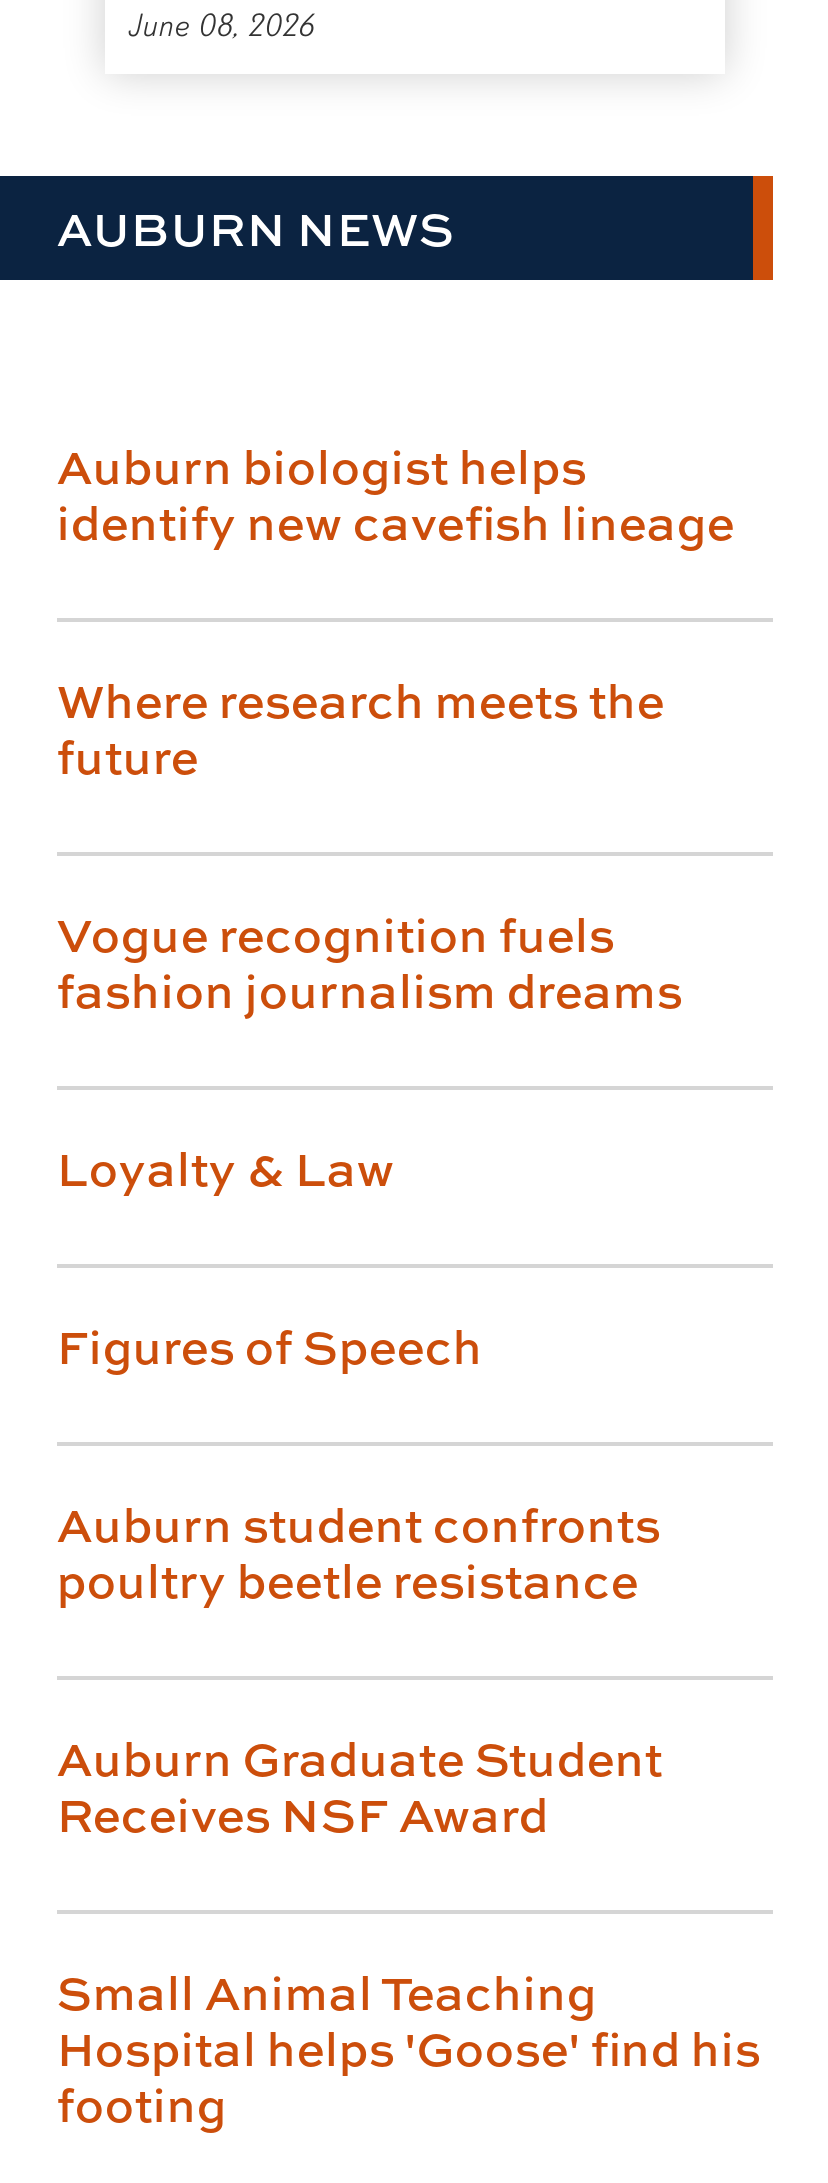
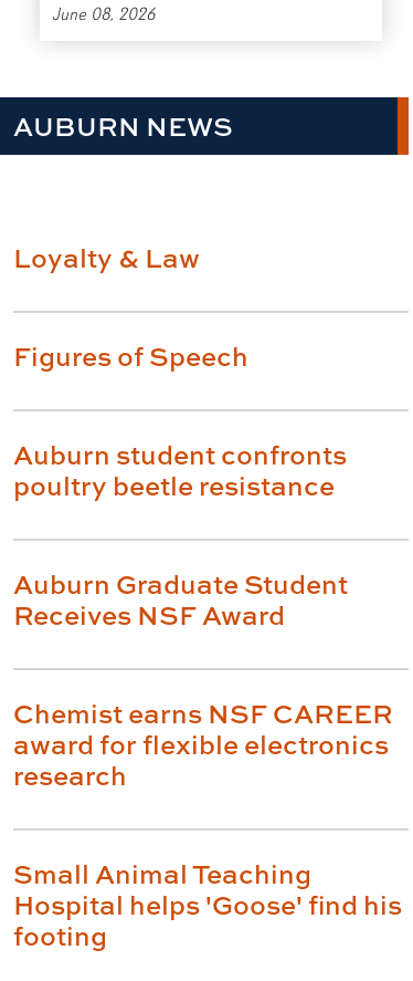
[57,432,735,1022] Auburn biologist helps | identify new cavefish lineage | Where research meets the | future | Vogue recognition fuels | fashion journalism dreams -> none
moved [57,1134,663,1846] -> [13,239,348,632]: Loyalty & Law | Figures of Speech | Auburn student confronts | poultry beetle resistance | Auburn Graduate Student | Receives NSF Award
none -> [13,694,393,793] Chemist earns NSF CAREER | award for flexible electronics | research

